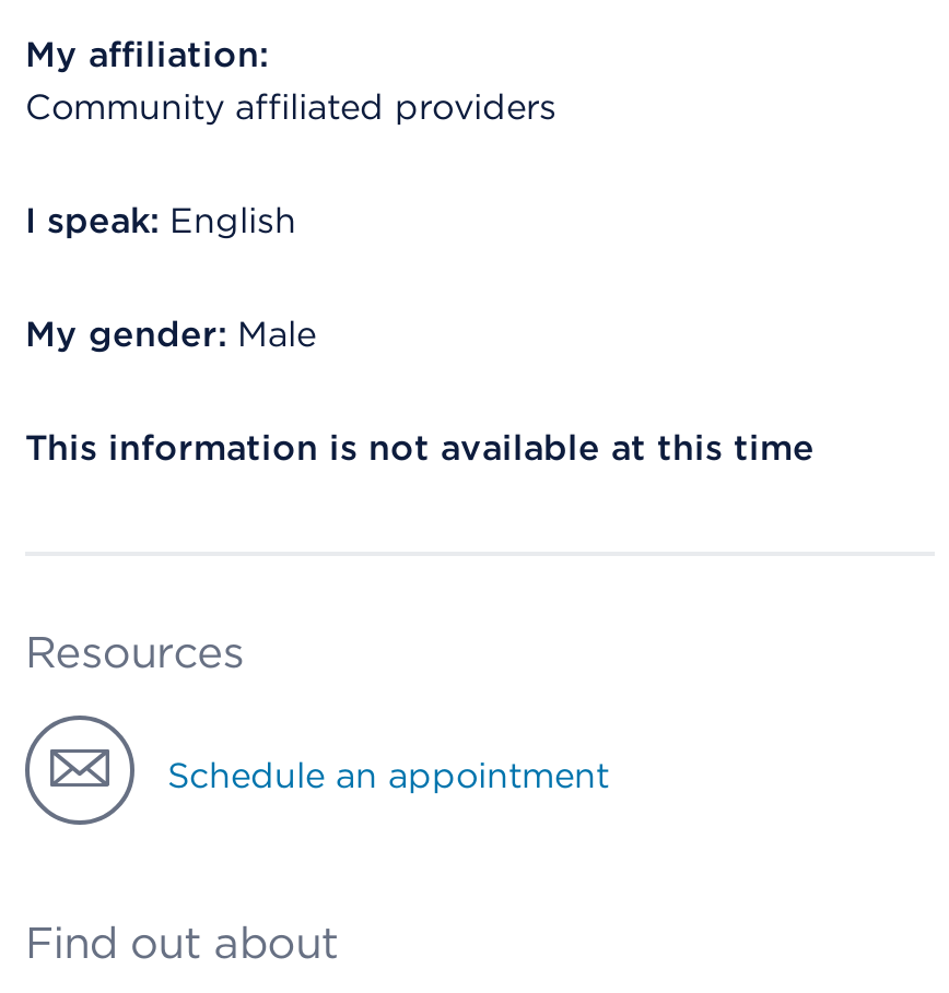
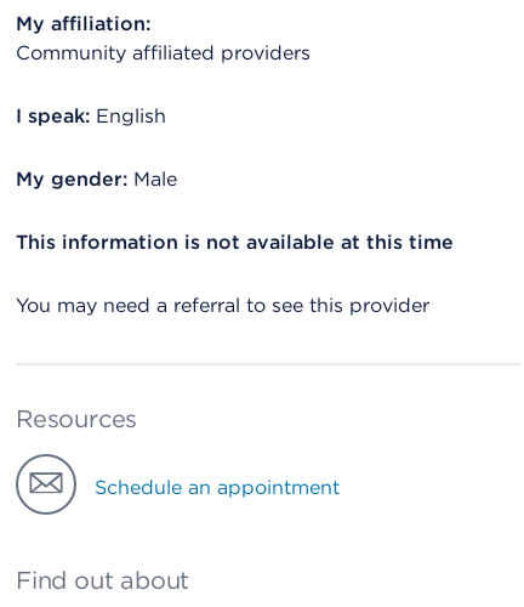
none -> [16,294,429,317] You may need a referral to see this provider

